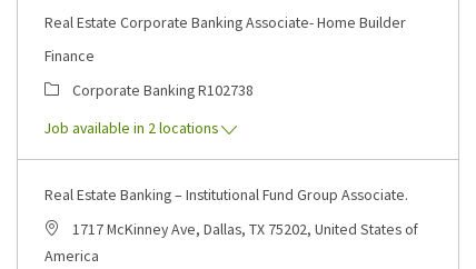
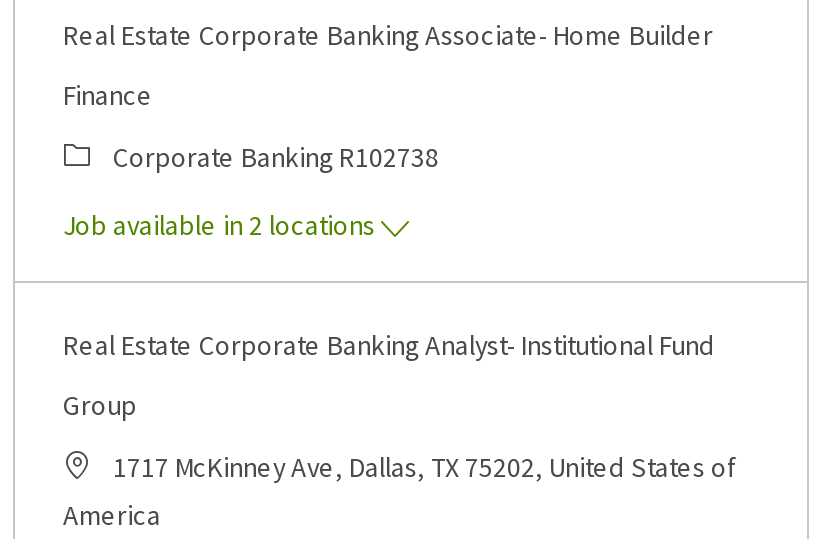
[44,184,408,204] Real Estate Banking – Institutional Fund Group Associate. -> [63,327,715,423] Real Estate Corporate Banking Analyst- Institutional Fund | Group

